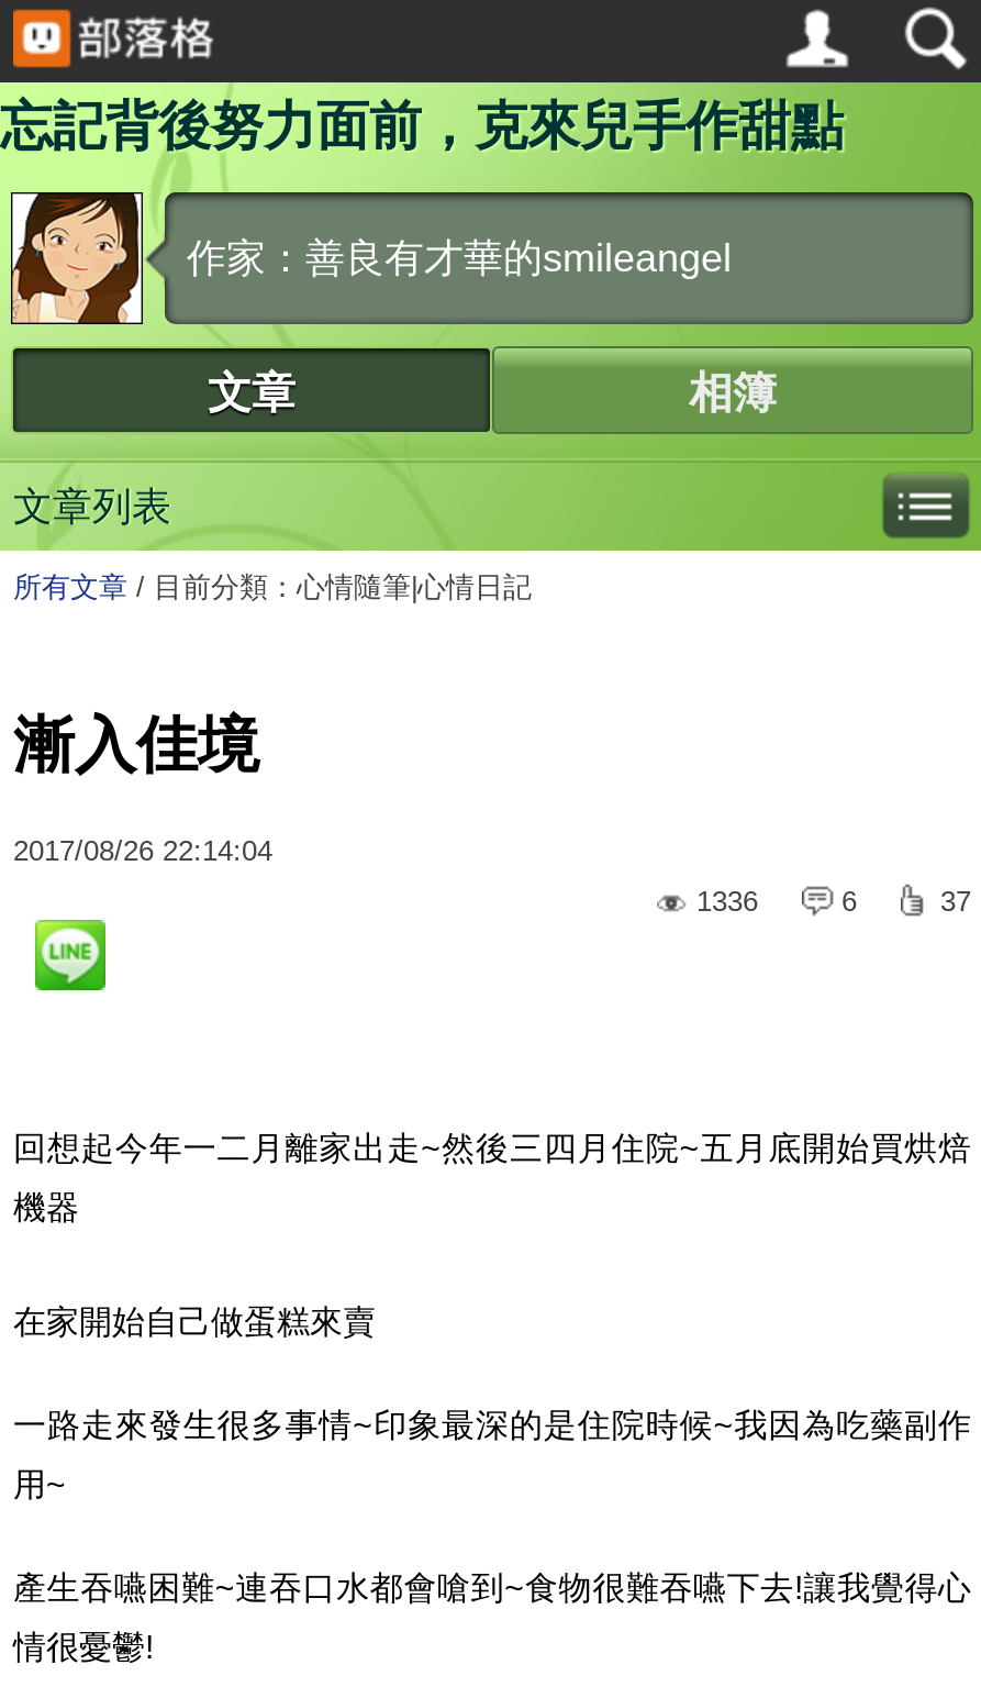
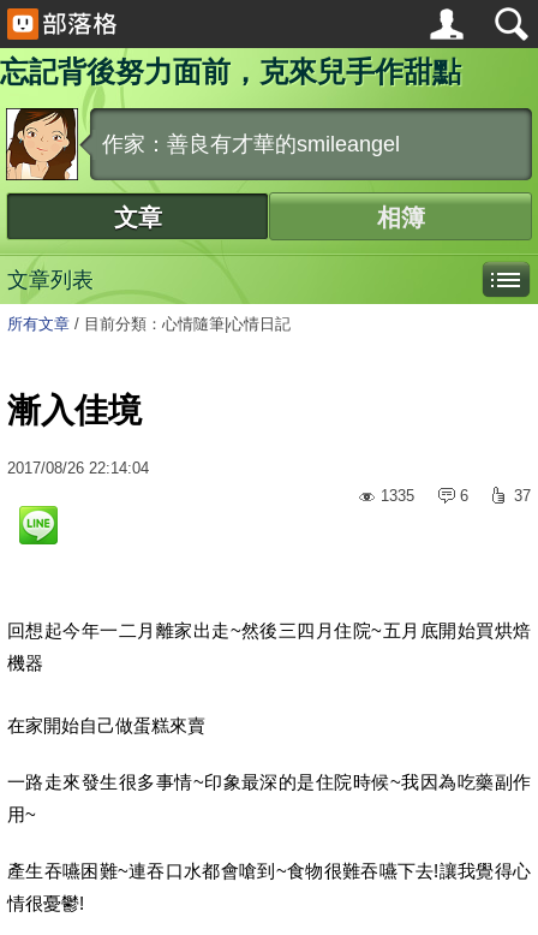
[696,885,758,918] 1336 -> [381,487,414,505] 1335

